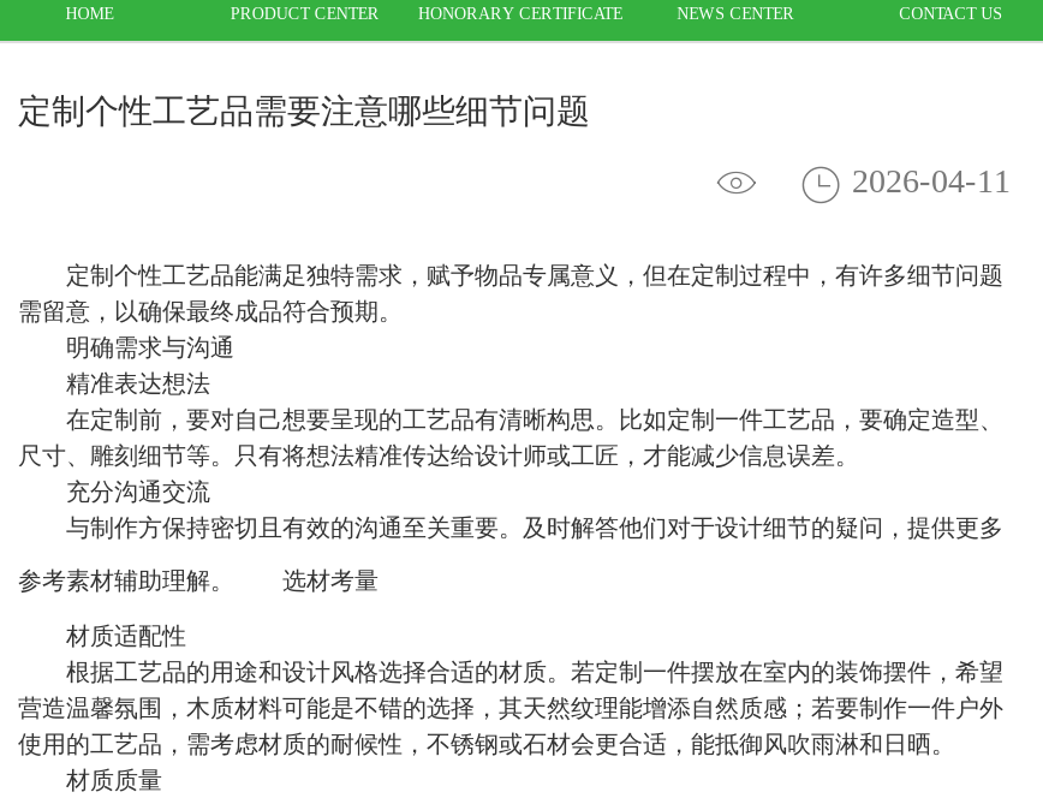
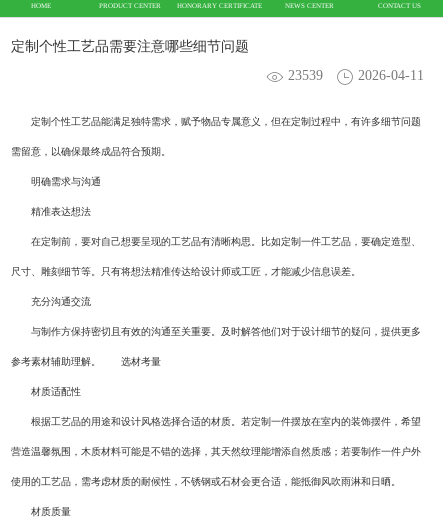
none -> [288,68,323,83] 23539

